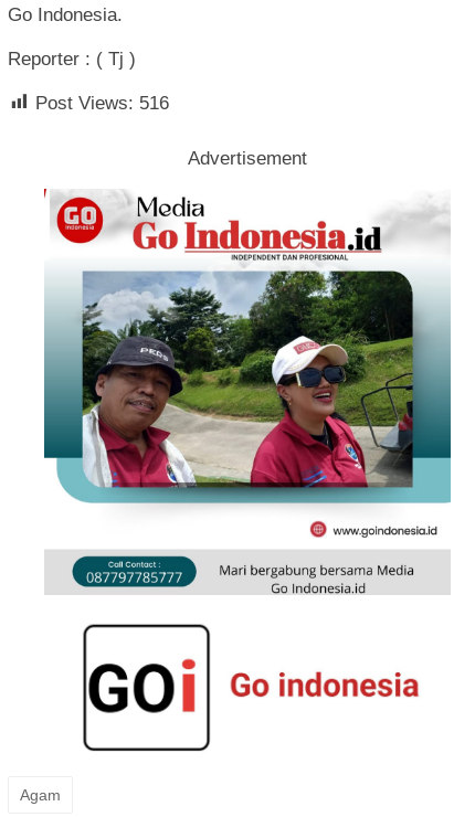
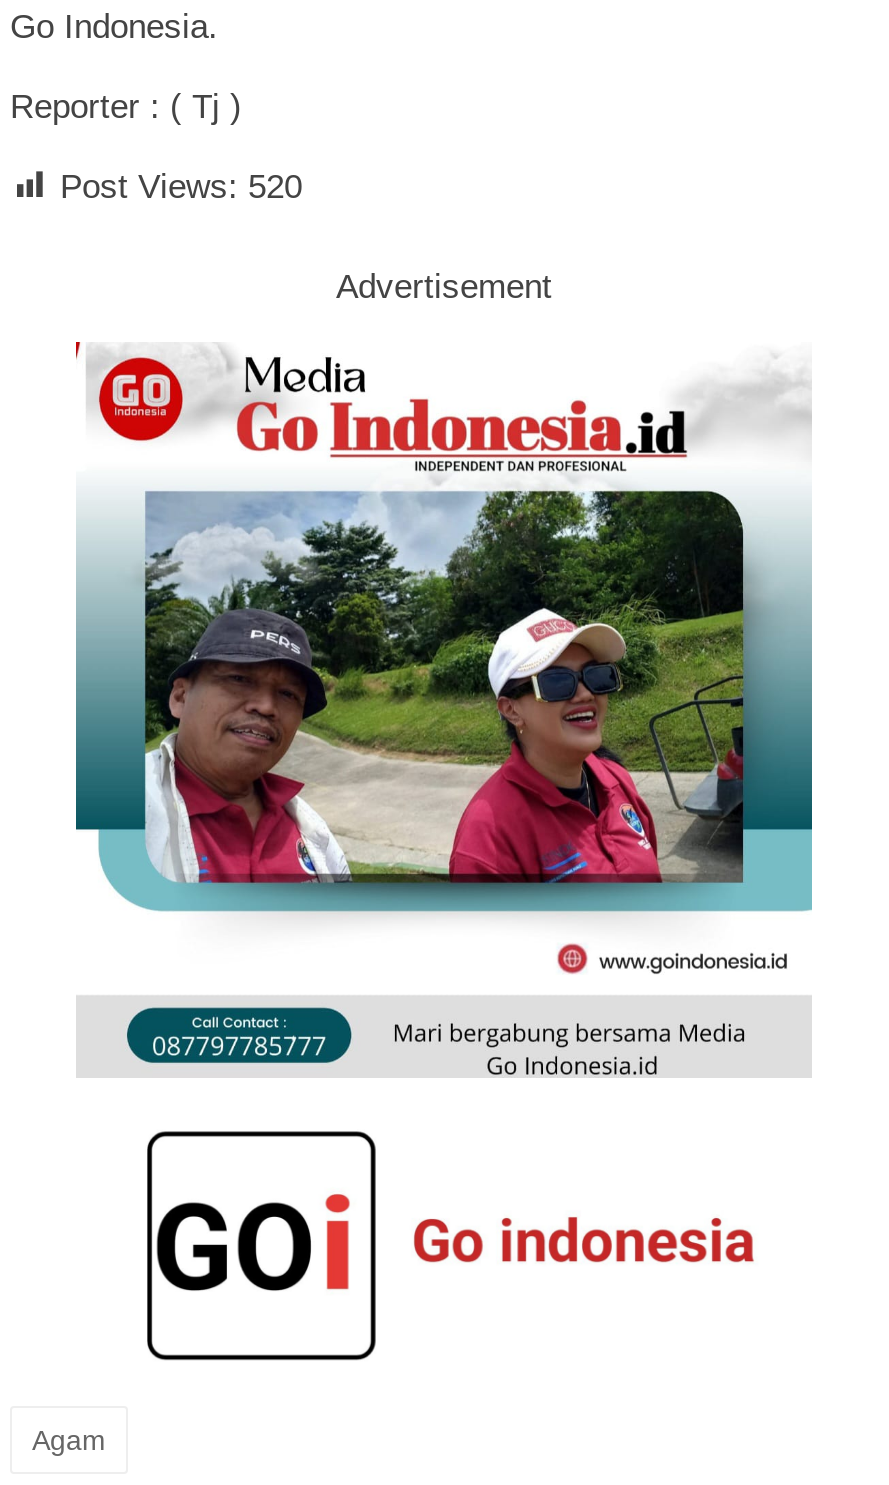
[35,93,169,114] Post Views: 516 -> [60,168,302,206] Post Views: 520

